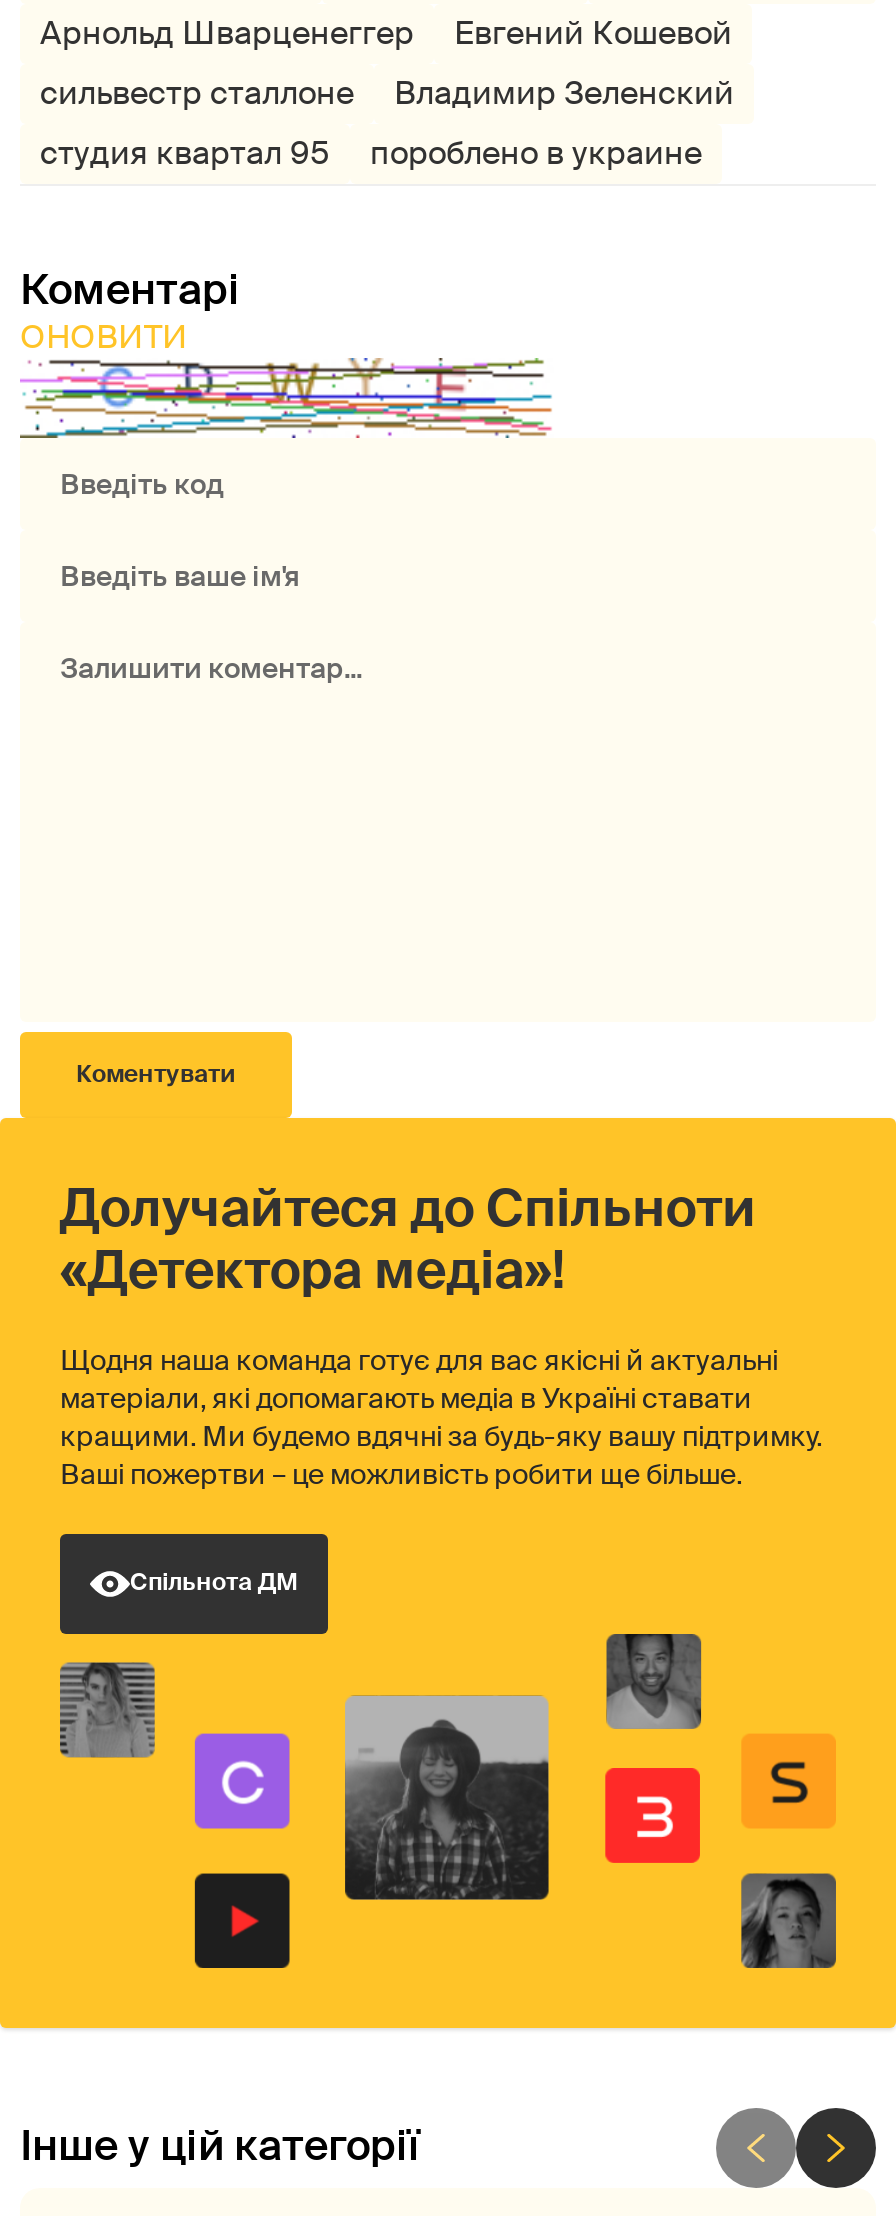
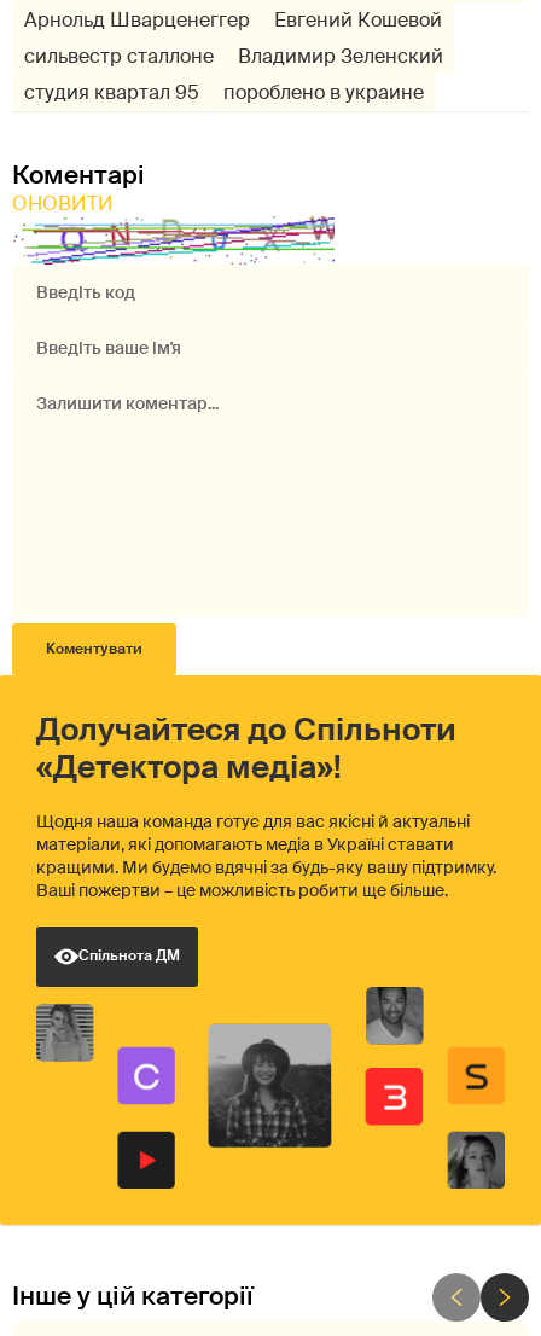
[20,356,554,440] [image] -> [13,216,336,266] [image]

